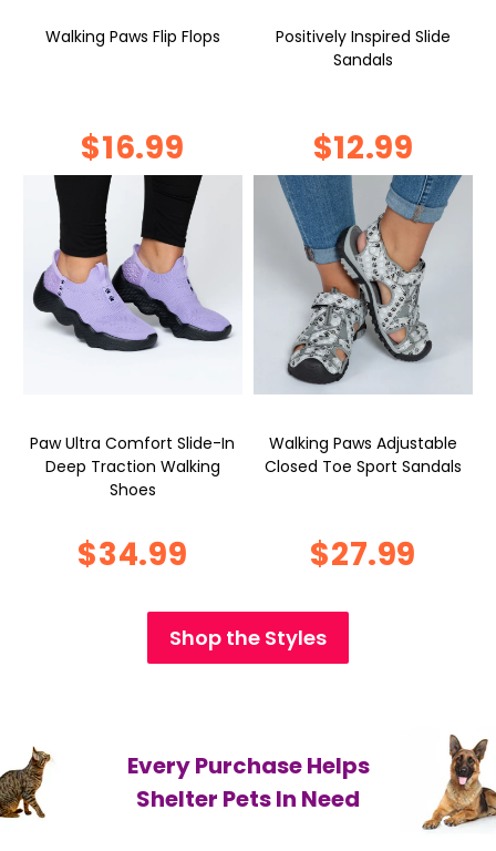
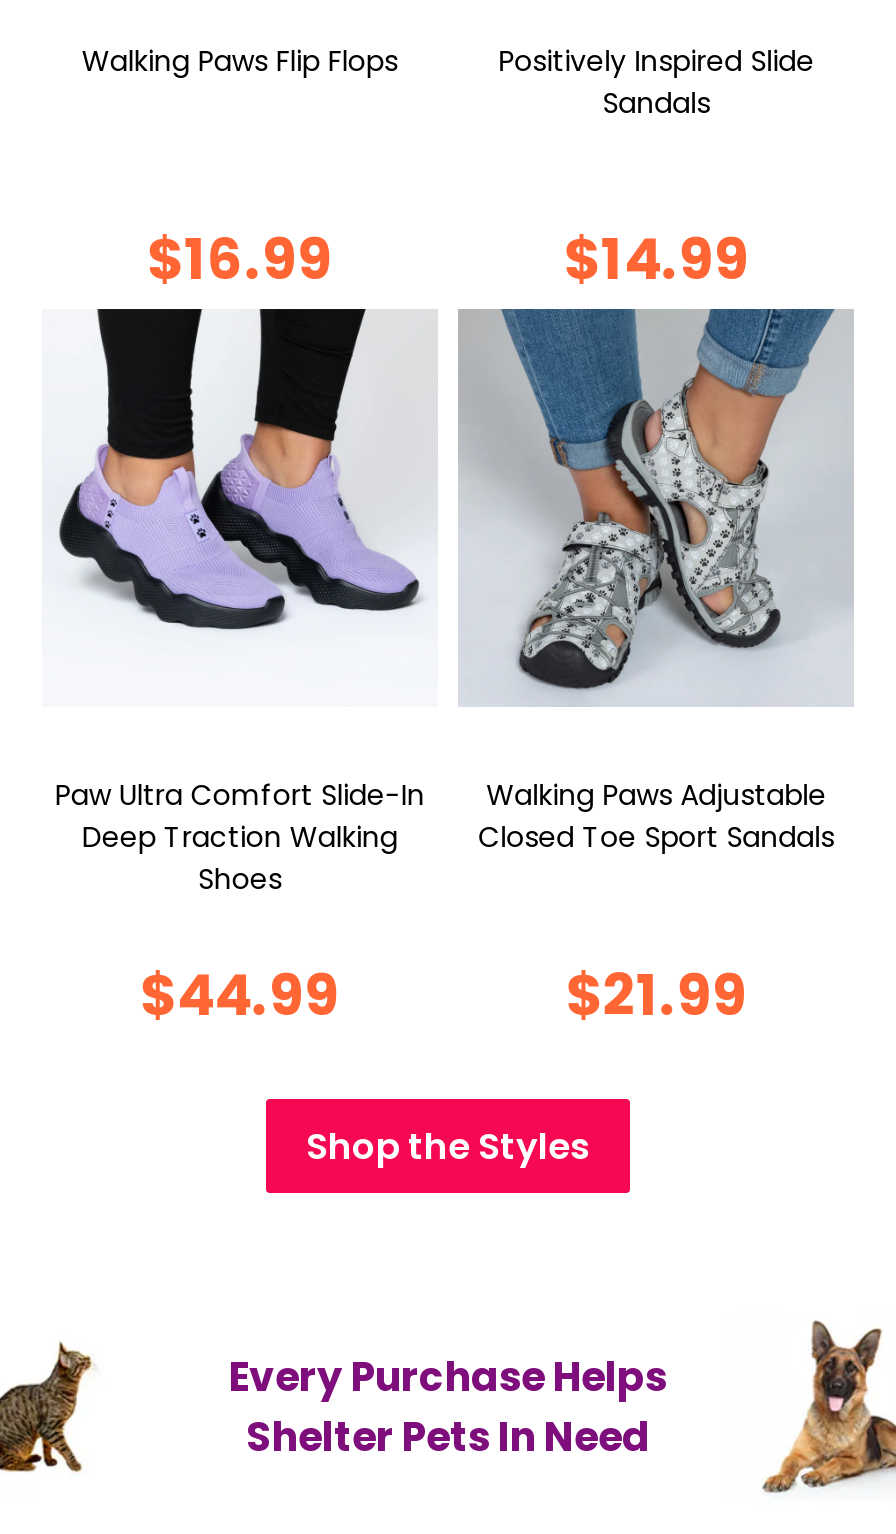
[313,126,414,169] $12.99 -> [563,222,749,300] $14.99
[78,533,187,577] $34.99 -> [140,957,340,1035] $44.99
[310,533,417,576] $27.99 -> [565,956,747,1034] $21.99

